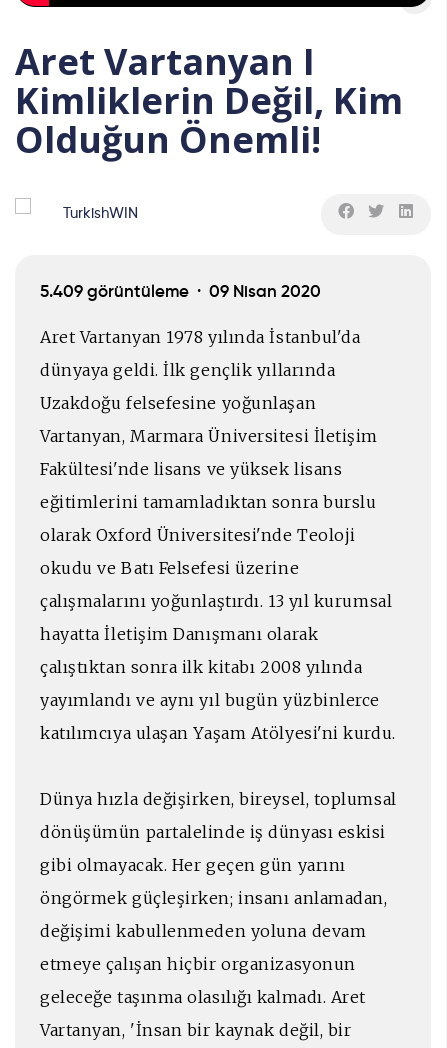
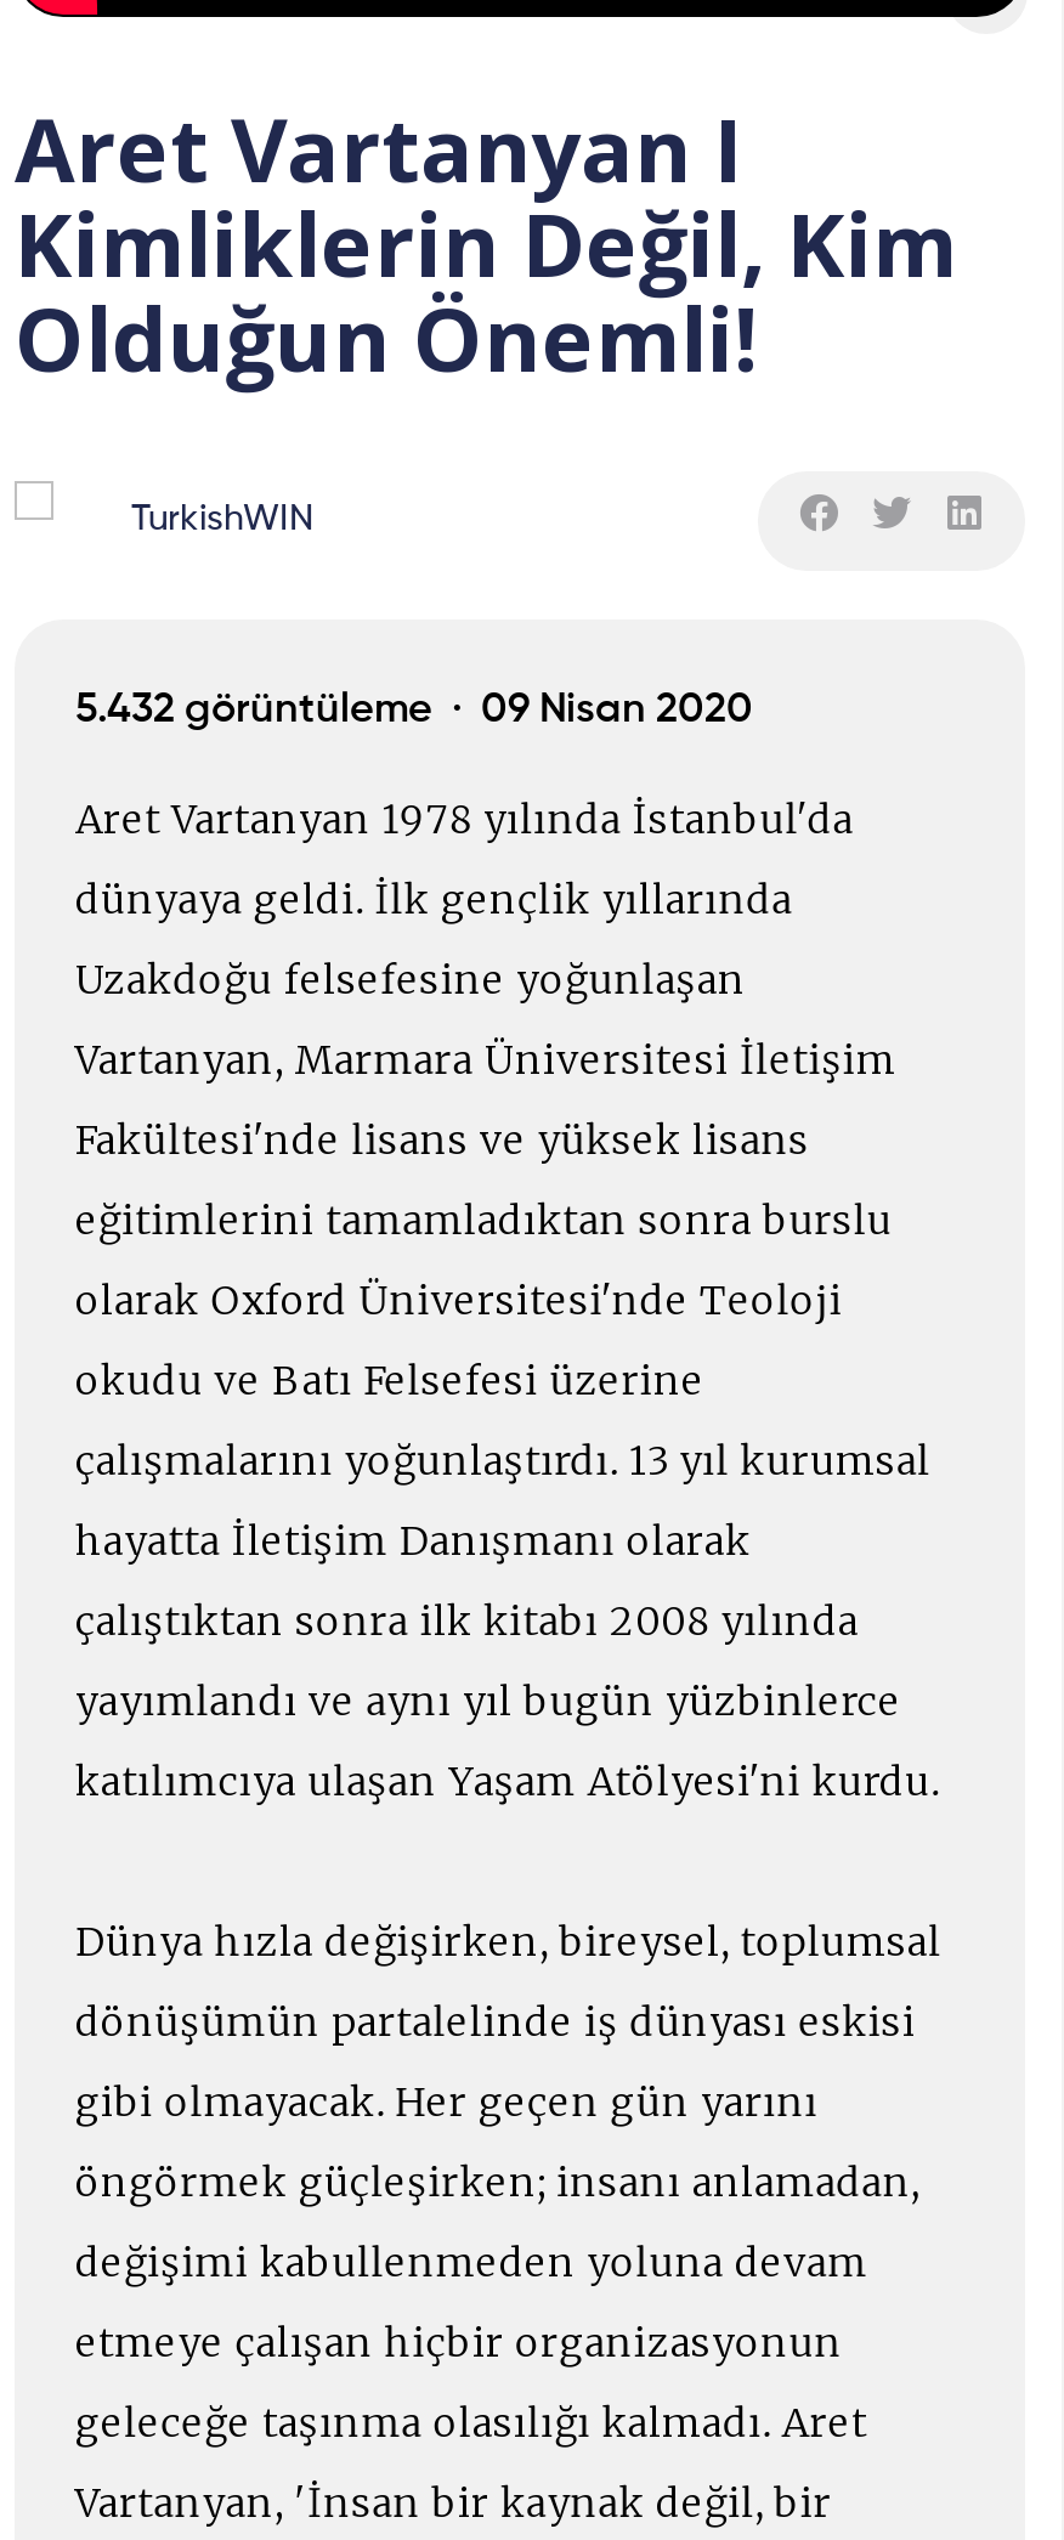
[40,284,321,301] 5.409 görüntüleme · 09 Nisan 2020 -> [75,689,753,731] 5.432 görüntüleme · 09 Nisan 2020

